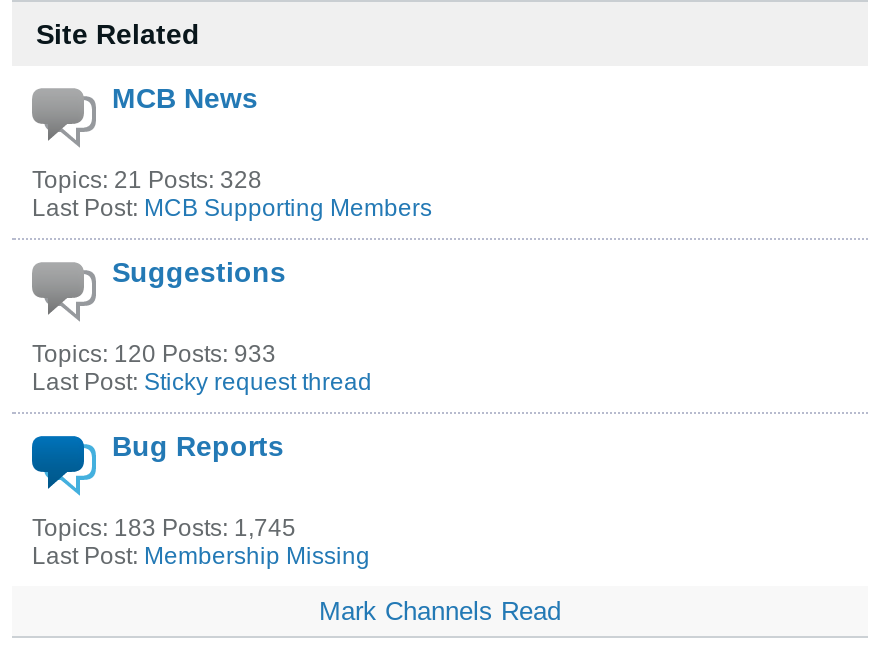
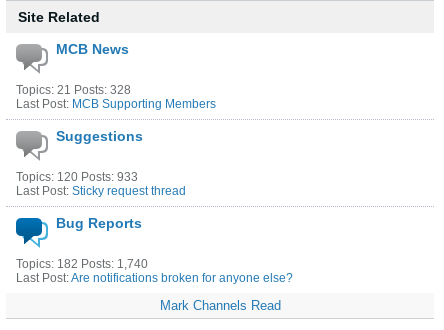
[32,514,370,570] Topics: 183 Posts: 1,745 | Last Post: Membership Missing -> [16,257,293,285] Topics: 182 Posts: 1,740 | Last Post: Are notifications broken for anyone else?

